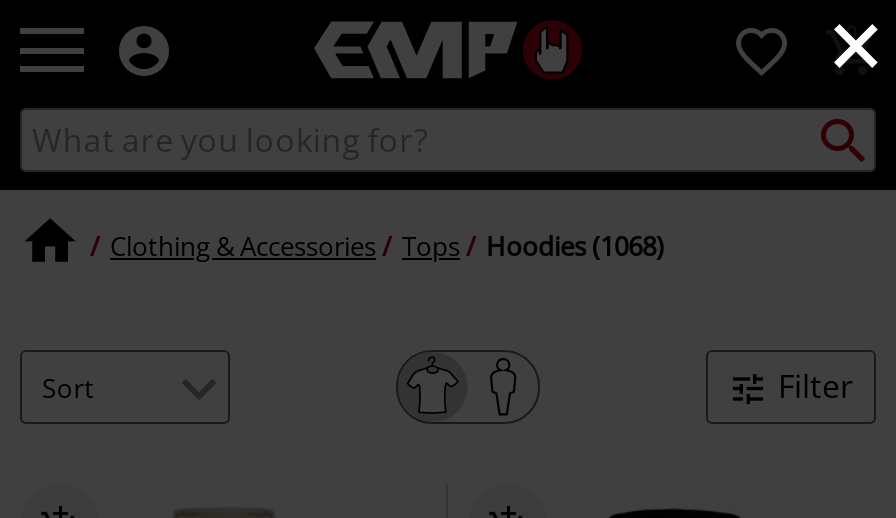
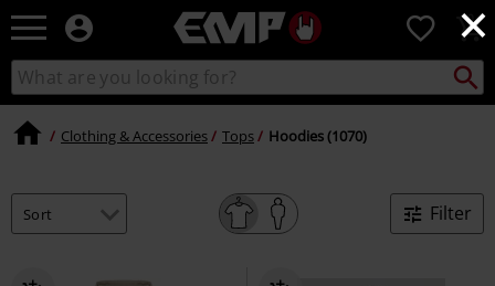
[486,227,664,263] Hoodies (1068) -> [268,125,367,145] Hoodies (1070)

